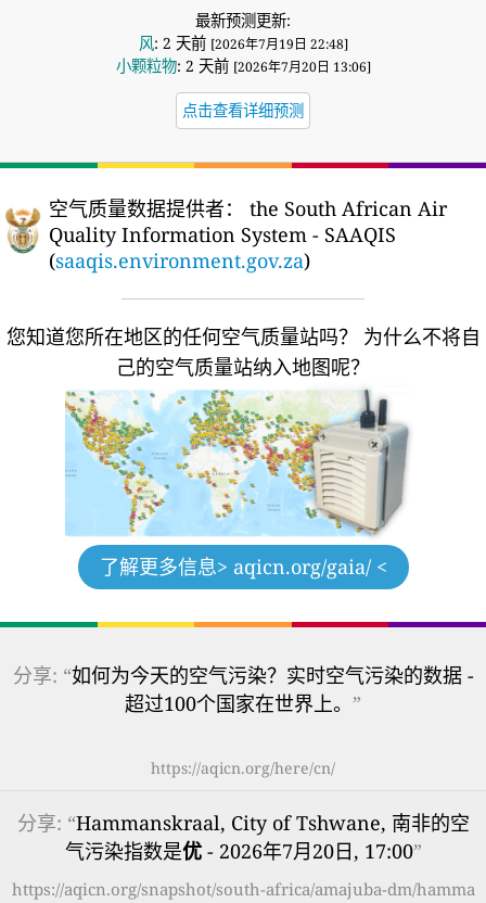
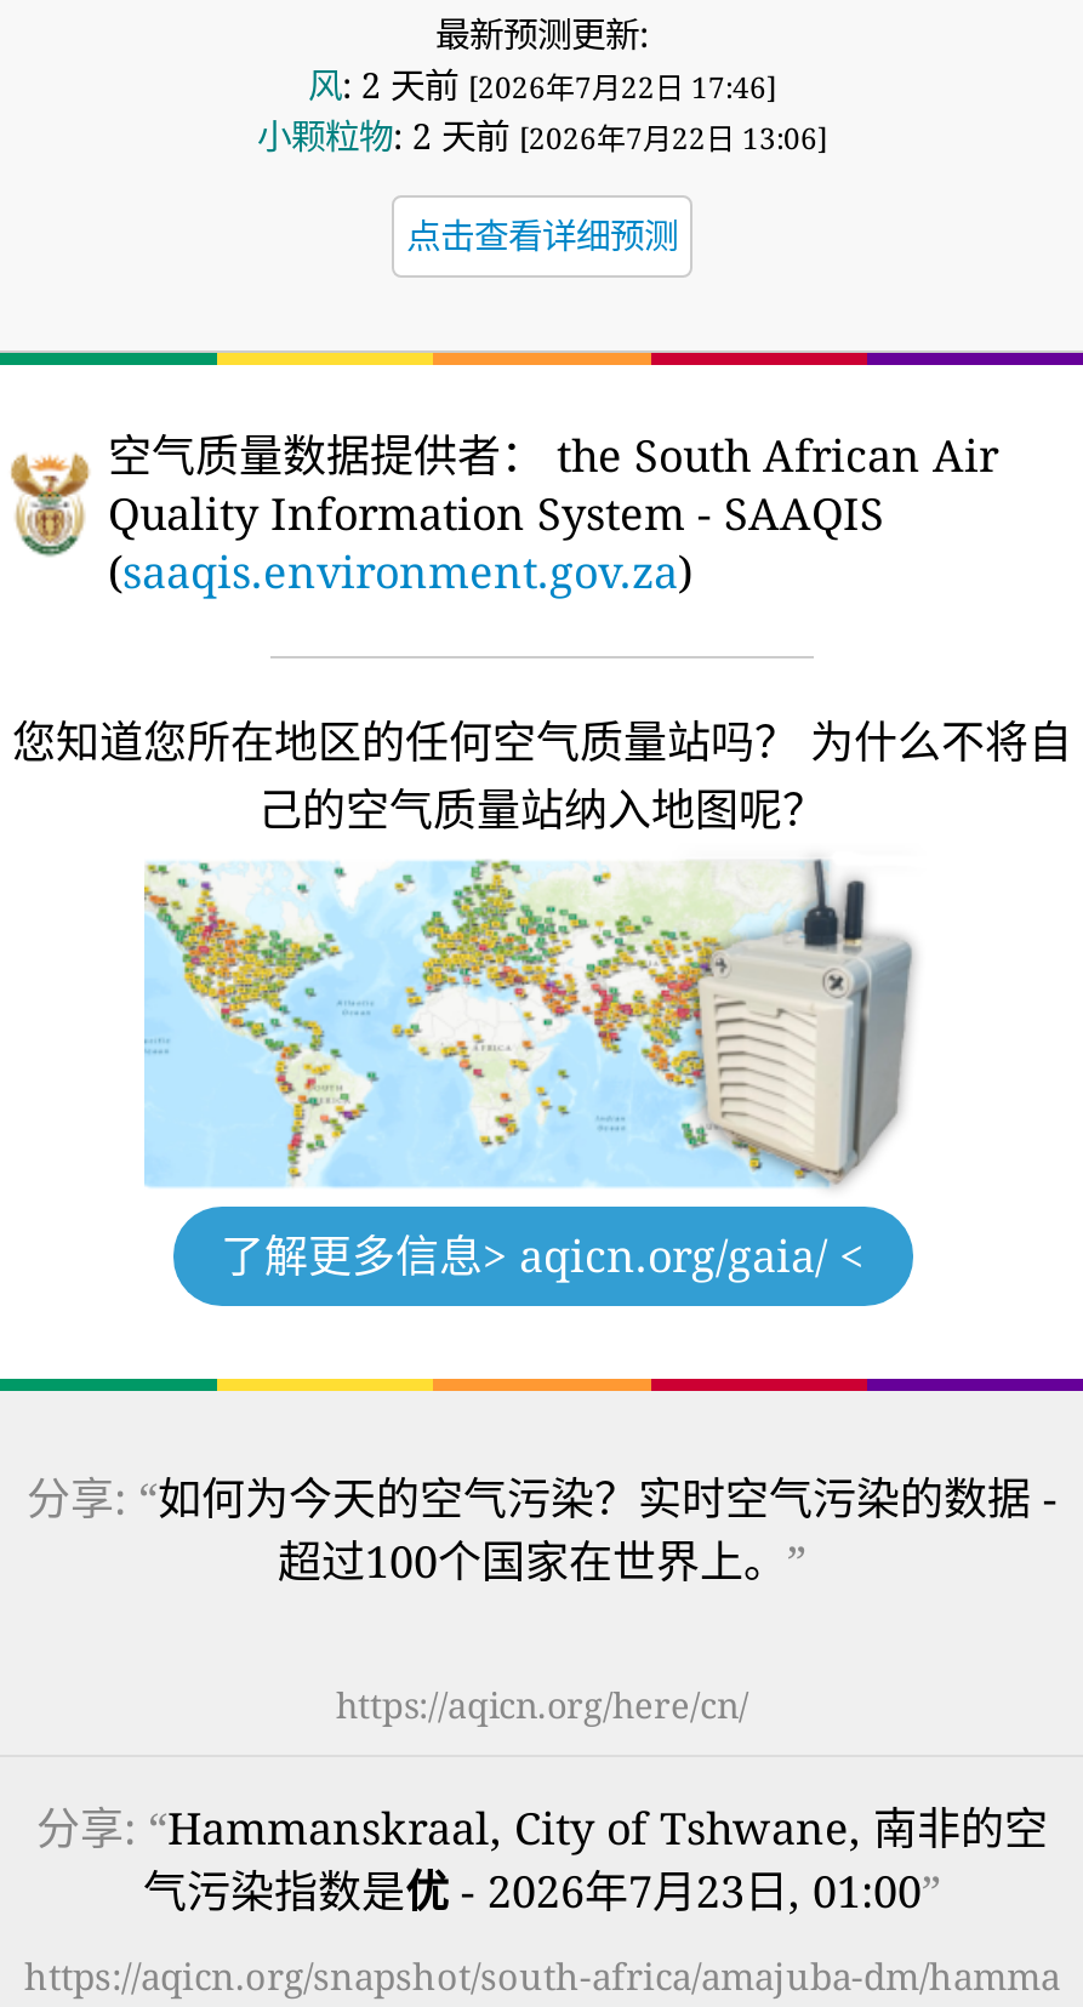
[138,32,348,53] 风: 2 天前[2026年7月19日 22:48] -> [308,61,776,107] 风: 2 天前[2026年7月22日 17:46]
[116,55,370,76] 小颗粒物: 2 天前[2026年7月20日 13:06] -> [257,112,827,158] 小颗粒物: 2 天前[2026年7月22日 13:06]
[65,838,421,864] 气污染指数是优- 2026年7月20日, 17:00” -> [143,1861,941,1919] 气污染指数是优- 2026年7月23日, 01:00”

